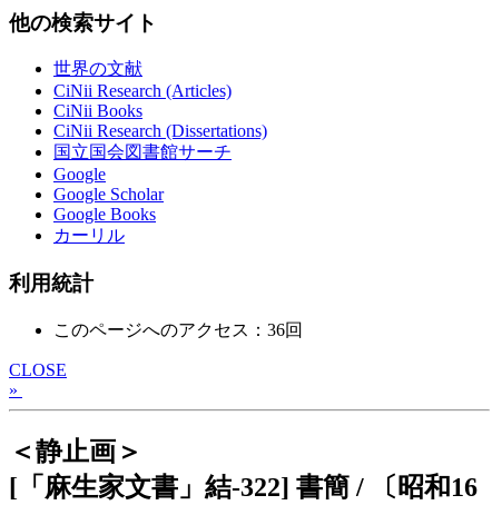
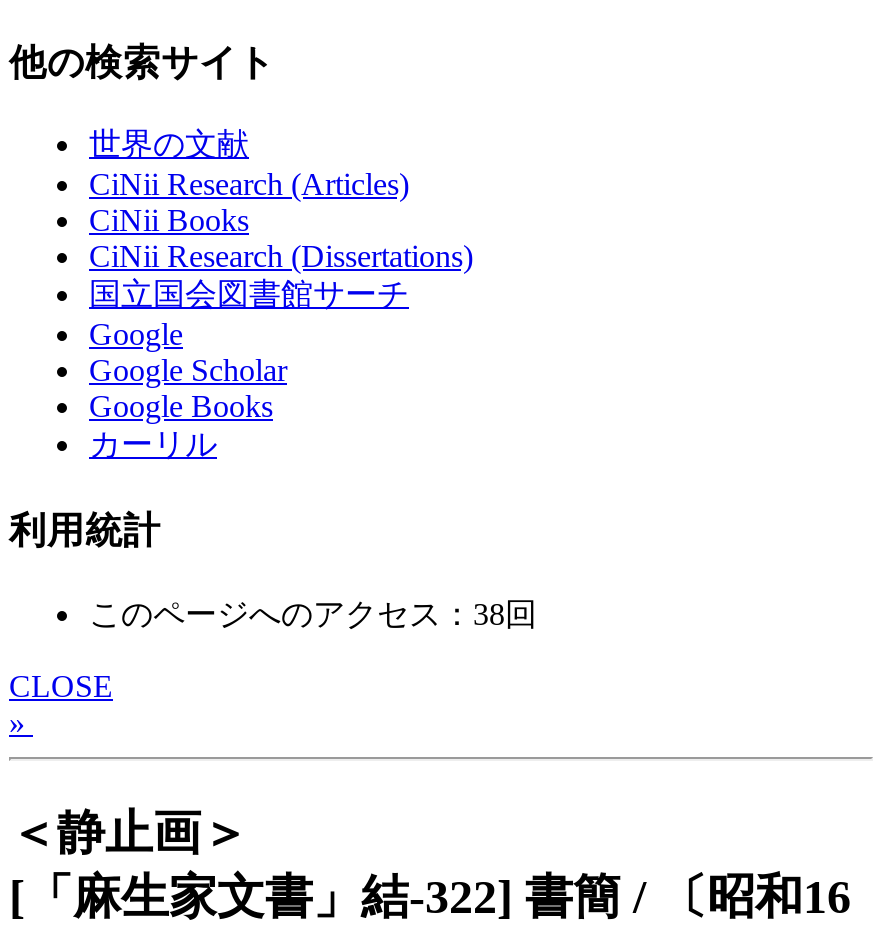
[53,320,303,339] このページへのアクセス：36回 -> [89,597,537,631] このページへのアクセス：38回

